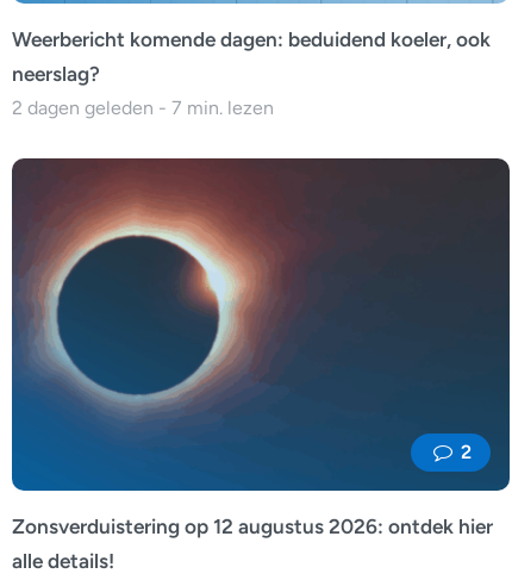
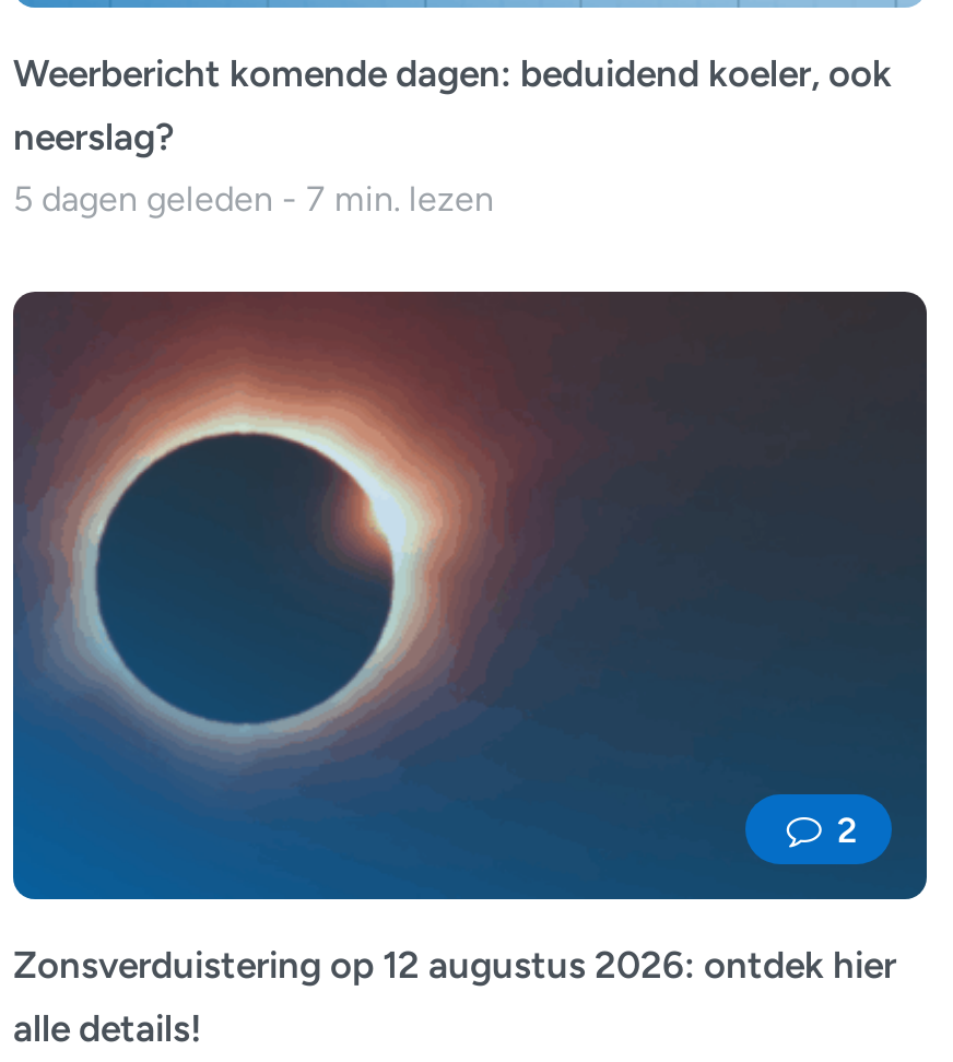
[12,97,274,119] 2 dagen geleden - 7 min. lezen -> [13,177,494,219] 5 dagen geleden - 7 min. lezen

